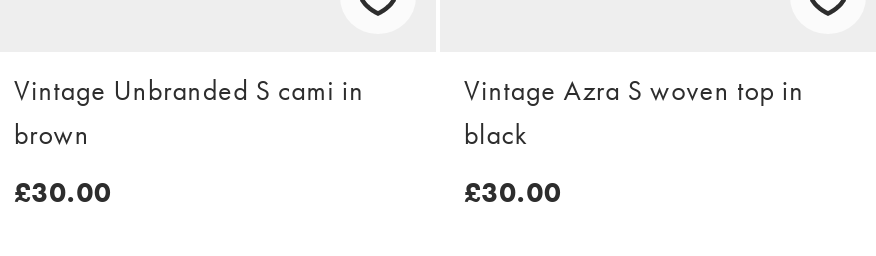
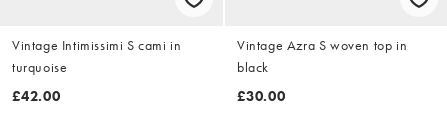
[14,72,364,152] Vintage Unbranded S cami in | brown -> [12,36,181,76] Vintage Intimissimi S cami in | turquoise
[14,174,112,210] £30.00 -> [12,87,61,105] £42.00

